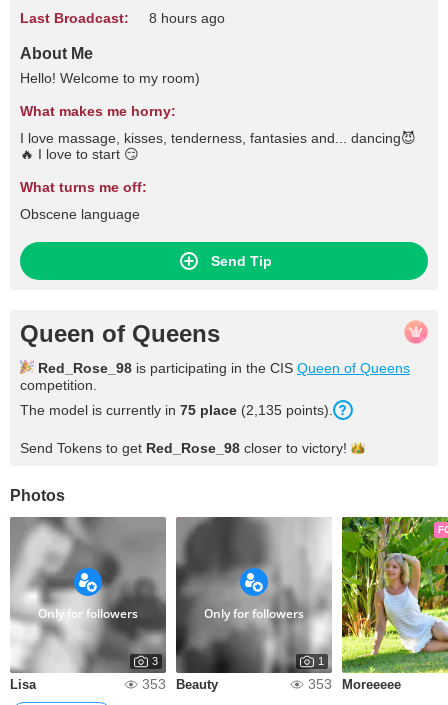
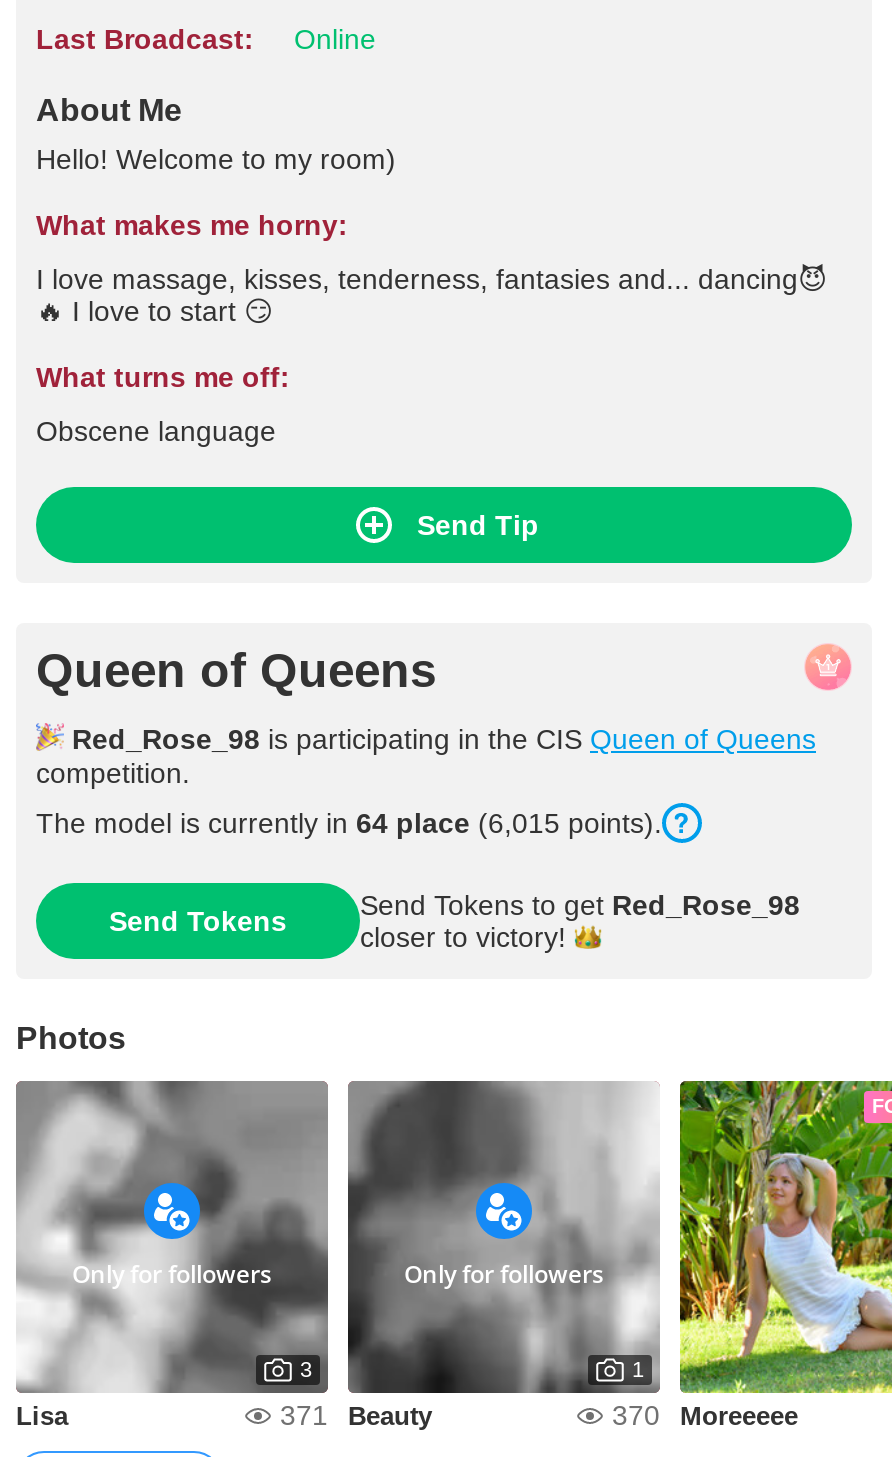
[149,10,225,26] 8 hours ago -> [294,23,376,55] Online
[20,402,333,418] The model is currently in 75 place (2,135 points). -> [36,807,662,839] The model is currently in 64 place (6,015 points).
[20,440,347,456] Send Tokens to get Red_Rose_98 closer to victory! -> [109,889,800,953] Send Tokens | Send Tokens to get Red_Rose_98 | closer to victory!
[142,676,218,692] 353 Beauty -> [280,1399,432,1431] 371 Beauty
[308,676,401,692] 353 Moreeeee -> [612,1399,798,1431] 370 Moreeeee

